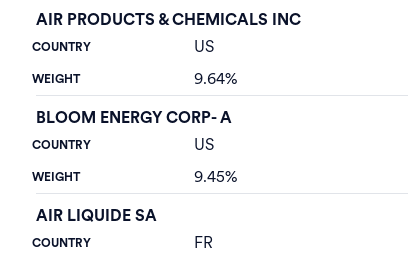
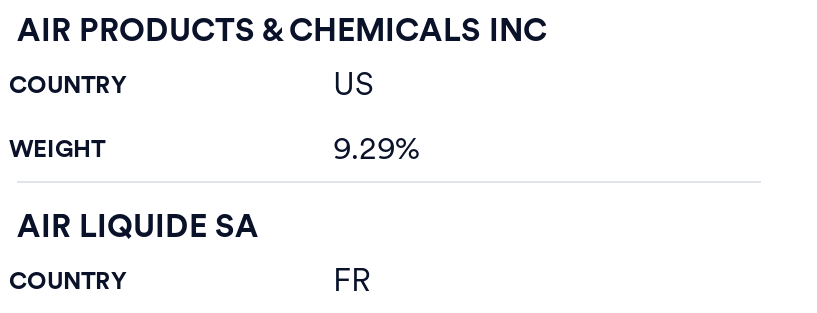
[36,69,237,186] 9.64% | BLOOM ENERGY CORP- A | US | 9.45% -> [333,129,419,167] 9.29%

